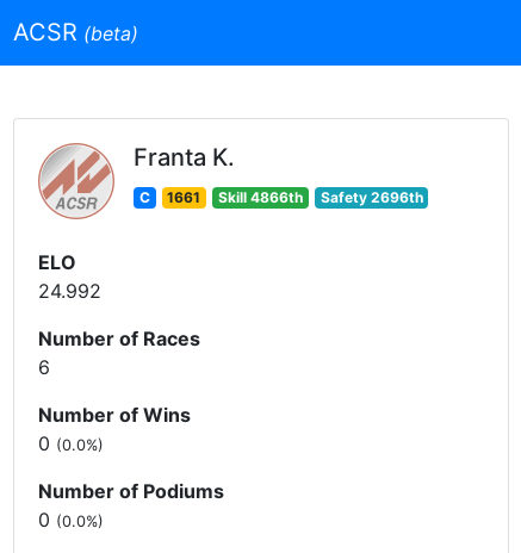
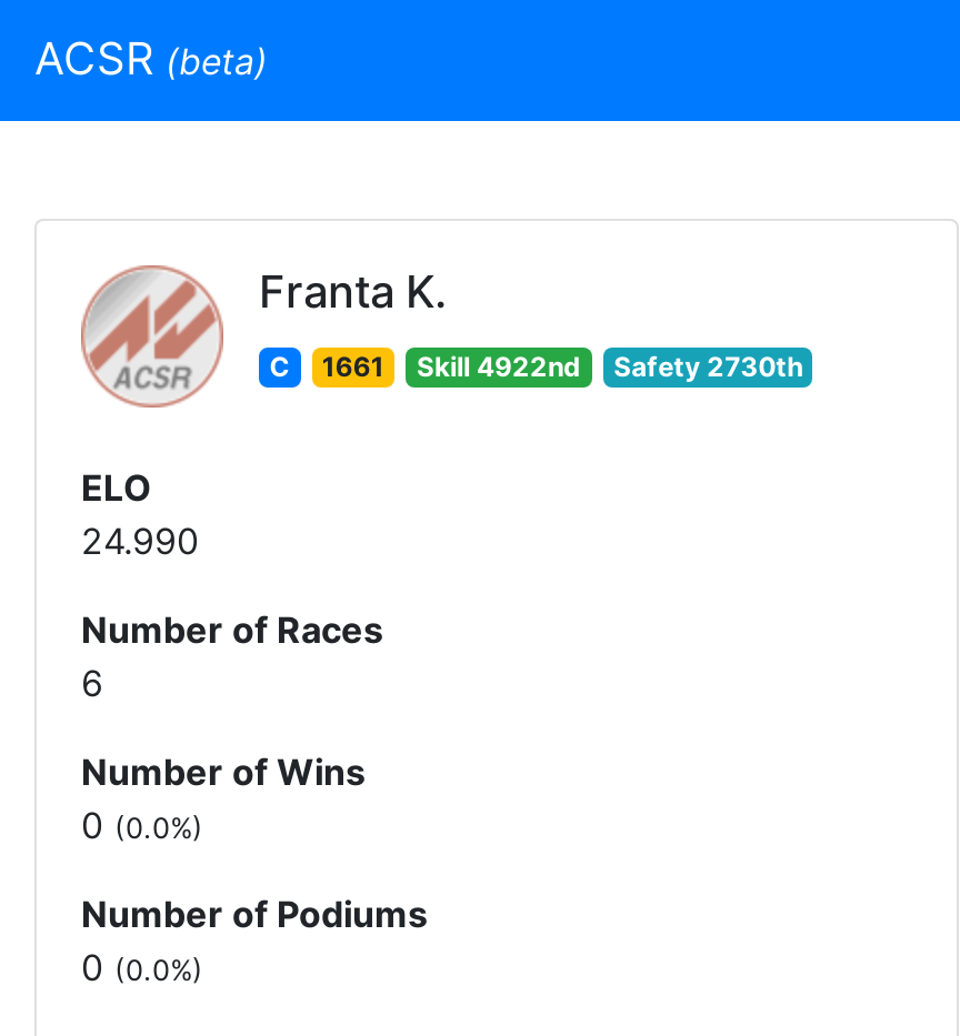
[218,188,303,206] Skill 4866th -> [417,350,581,383] Skill 4922nd
[320,188,423,206] Safety 2696th -> [614,350,802,383] Safety 2730th
[38,279,101,303] 24.992 -> [81,519,199,563] 24.990

